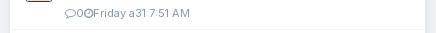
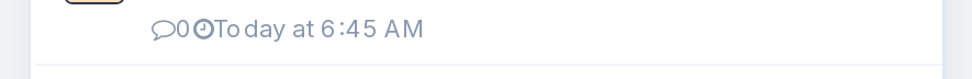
[76,6,190,20] 0 Friday a31 7:51 AM -> [176,13,424,44] 0 Today at 6:45 AM

